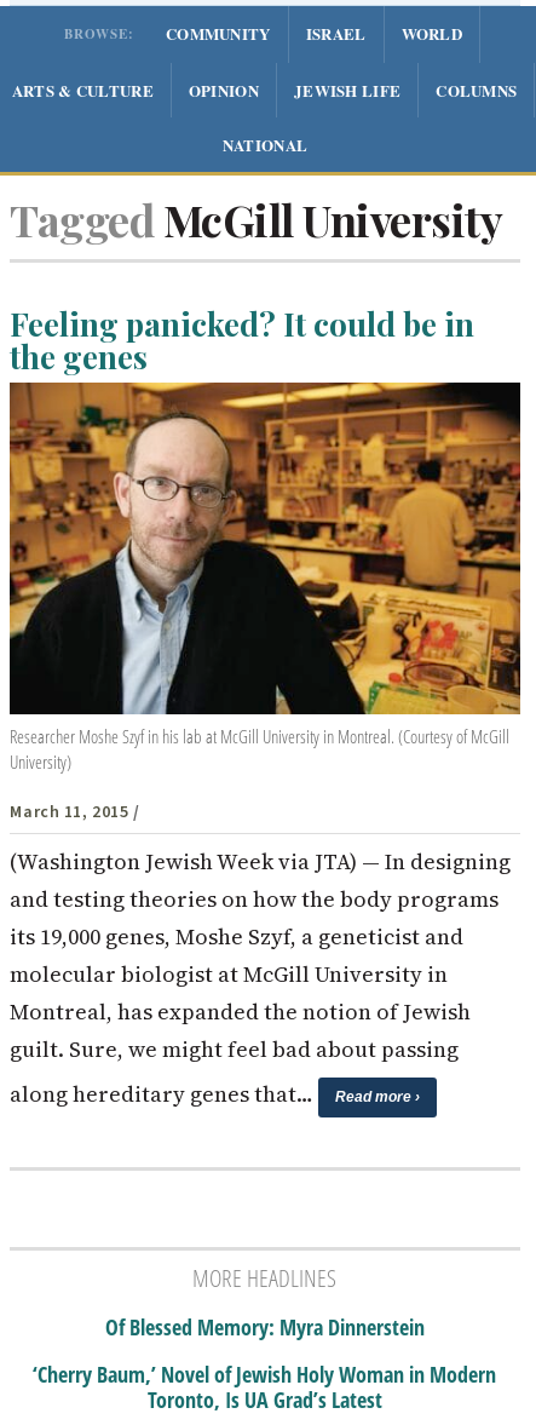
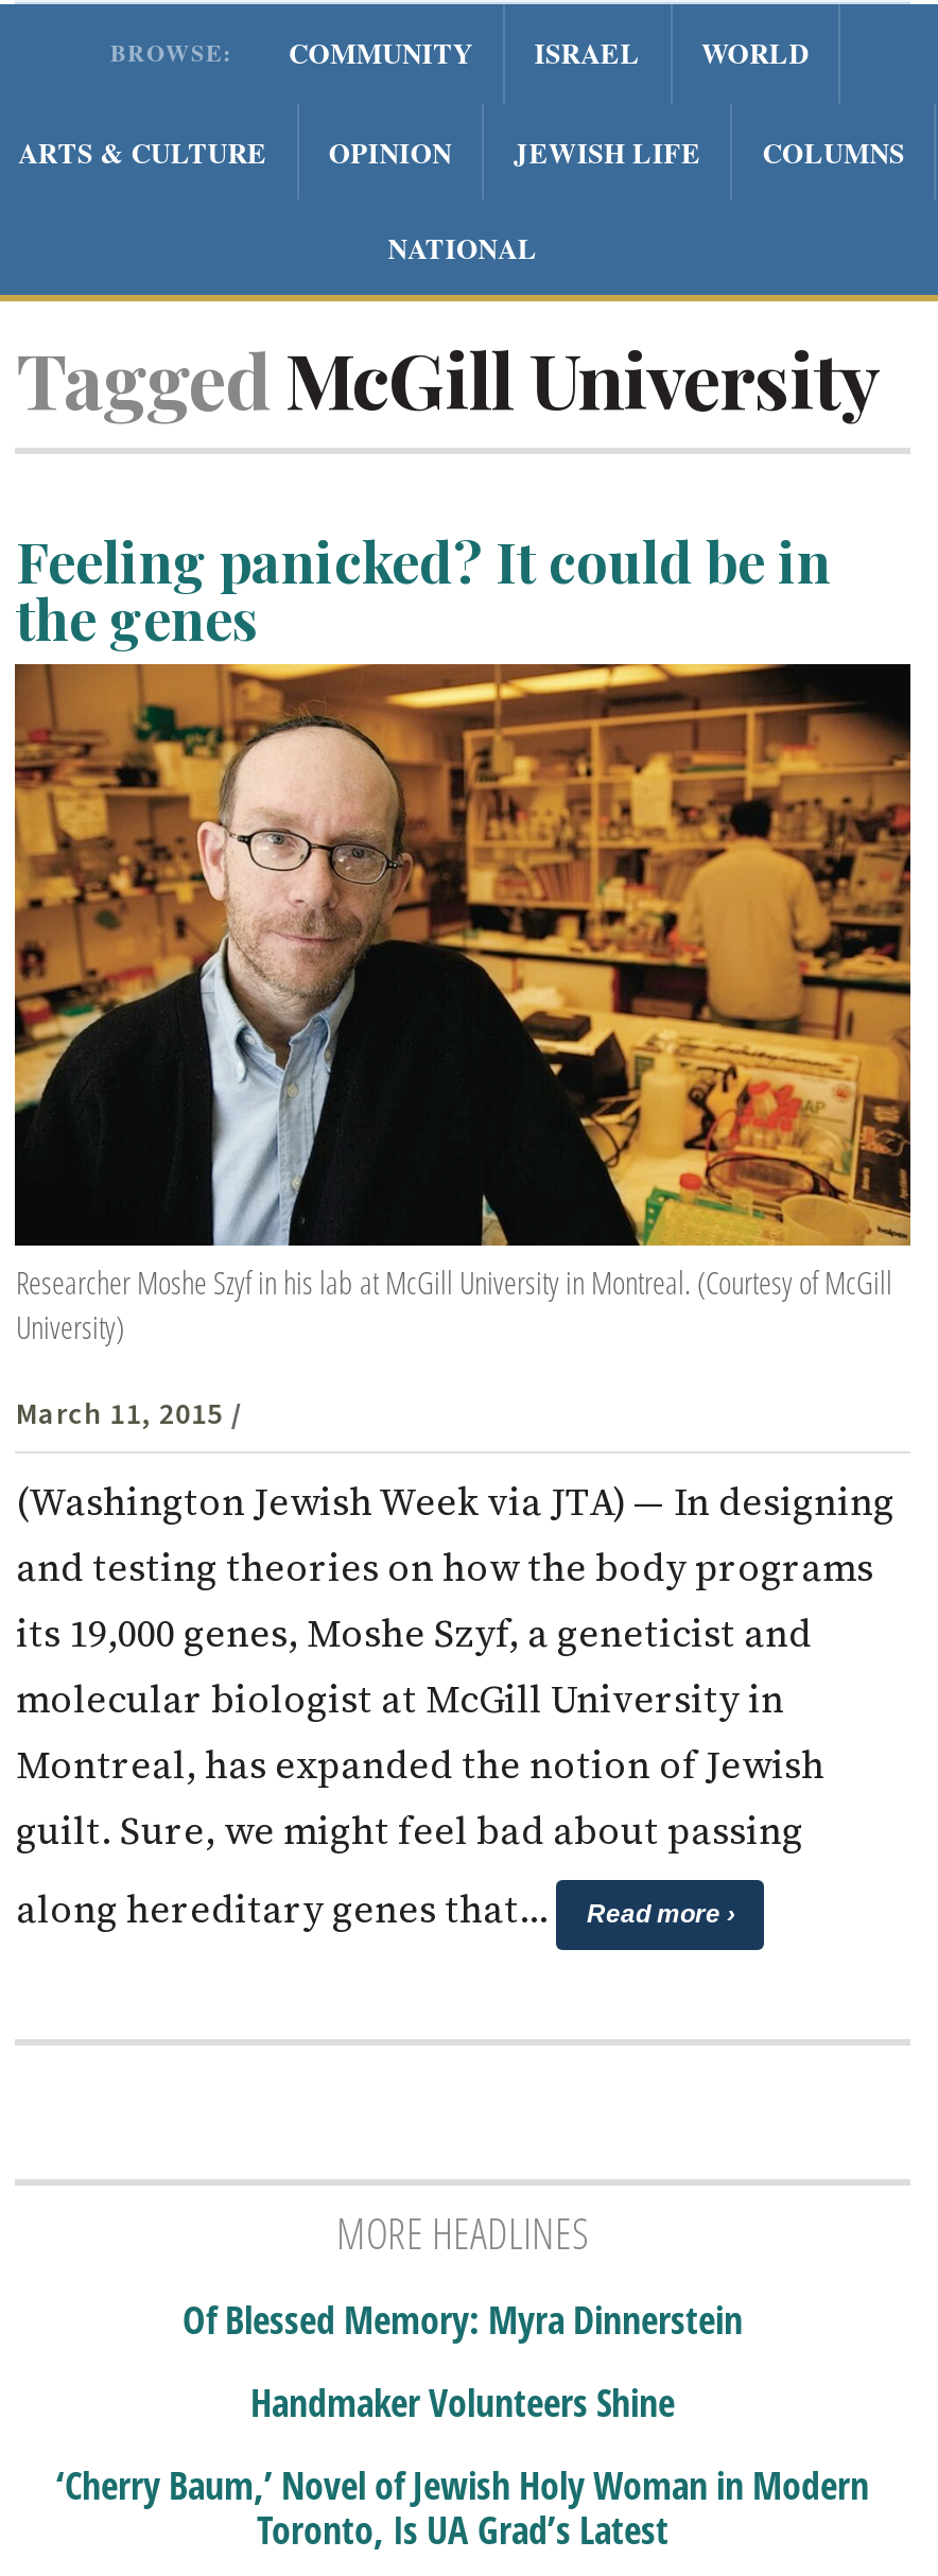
none -> [250,2376,675,2427] Handmaker Volunteers Shine

